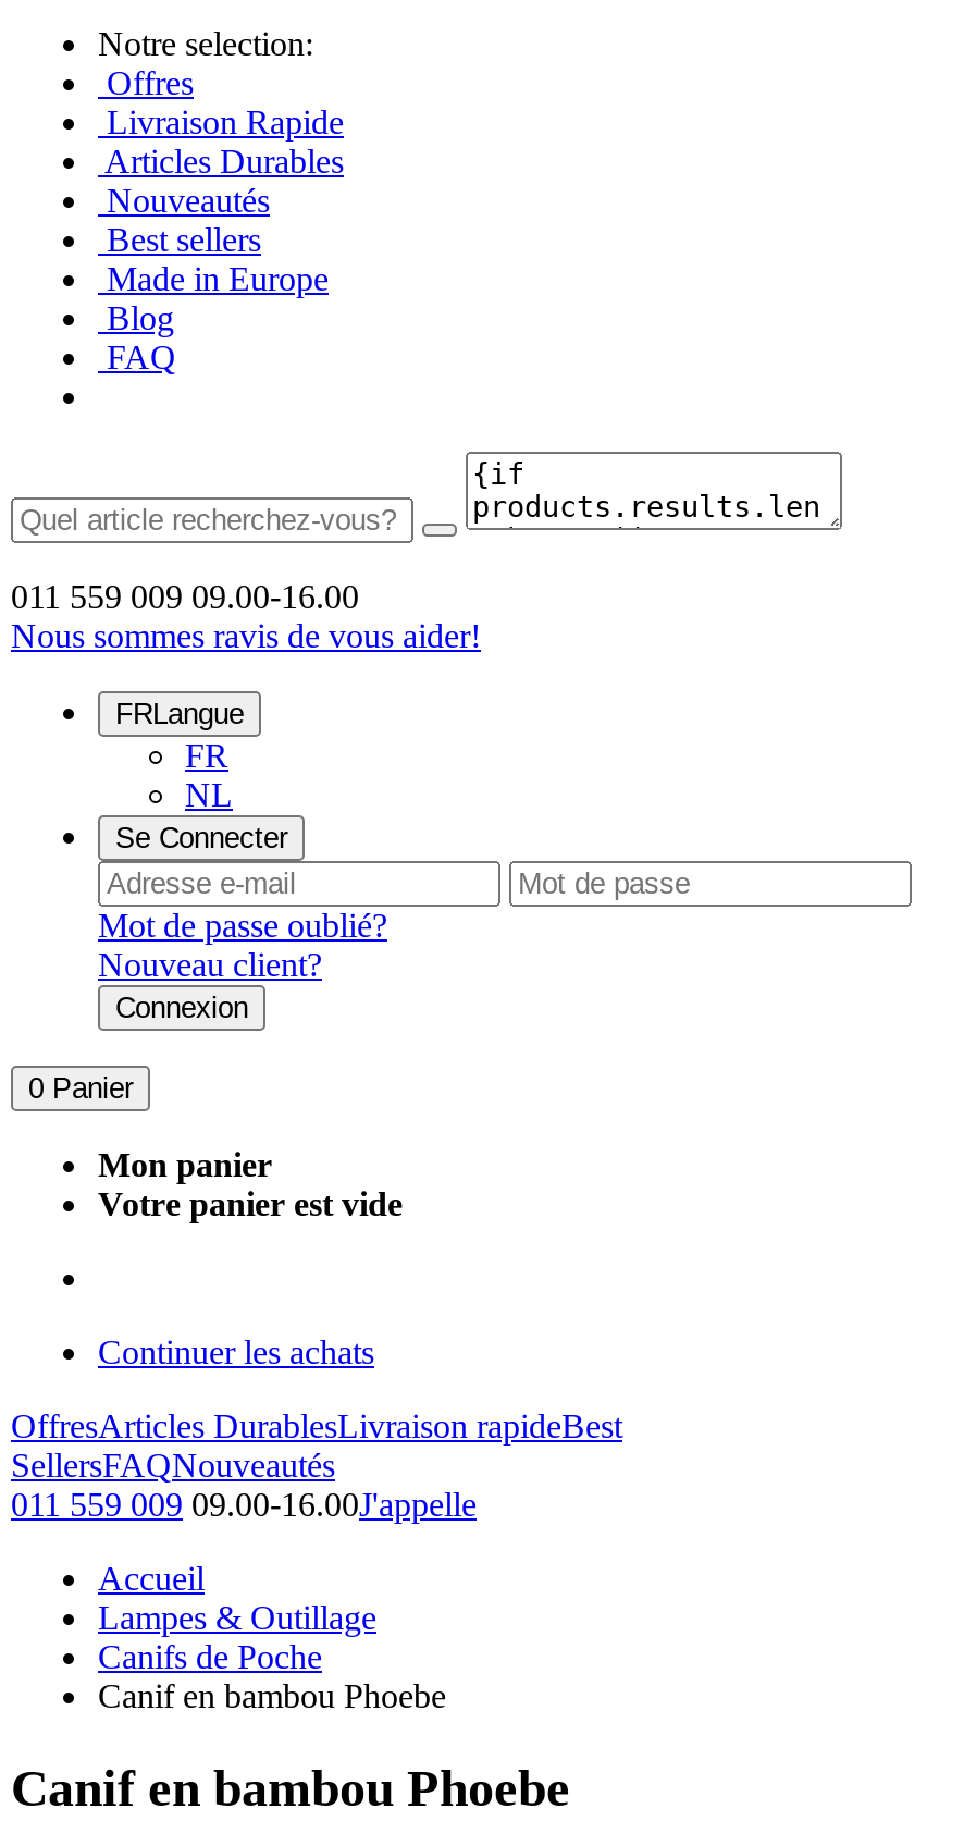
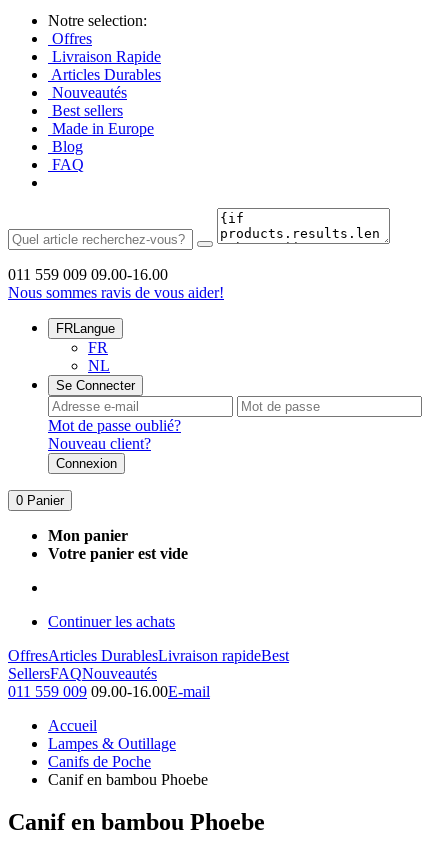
[11,1486,477,1523] 011 559 009 09.00-16.00J'appelle -> [8,683,210,700] 011 559 009 09.00-16.00E-mail

